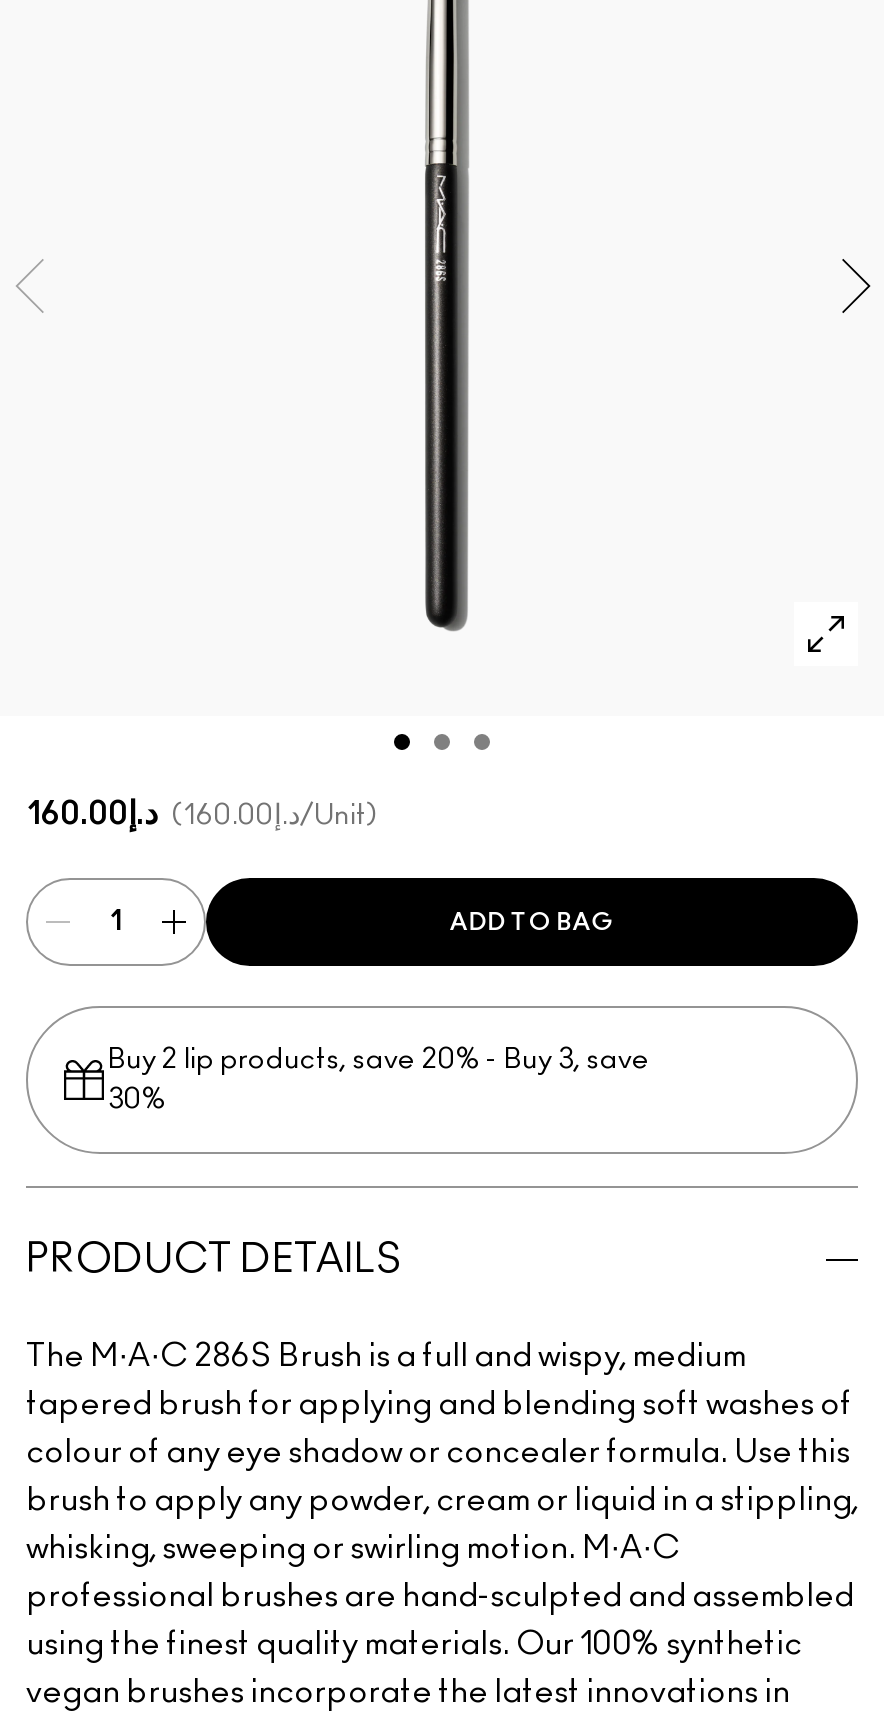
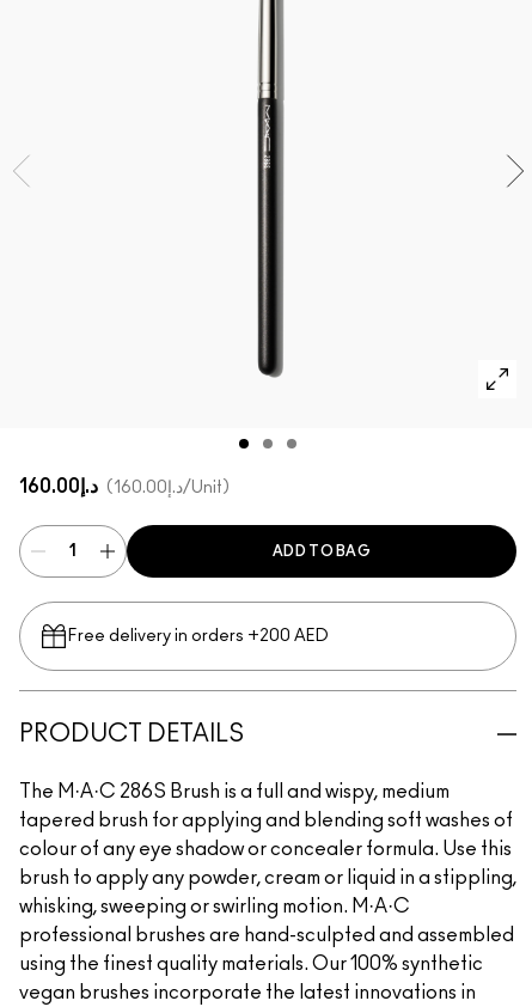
[108,1046,650,1114] Buy 2 lip products, save 20% - Buy 3, save | 30% -> [68,628,329,645] Free delivery in orders +200 AED

